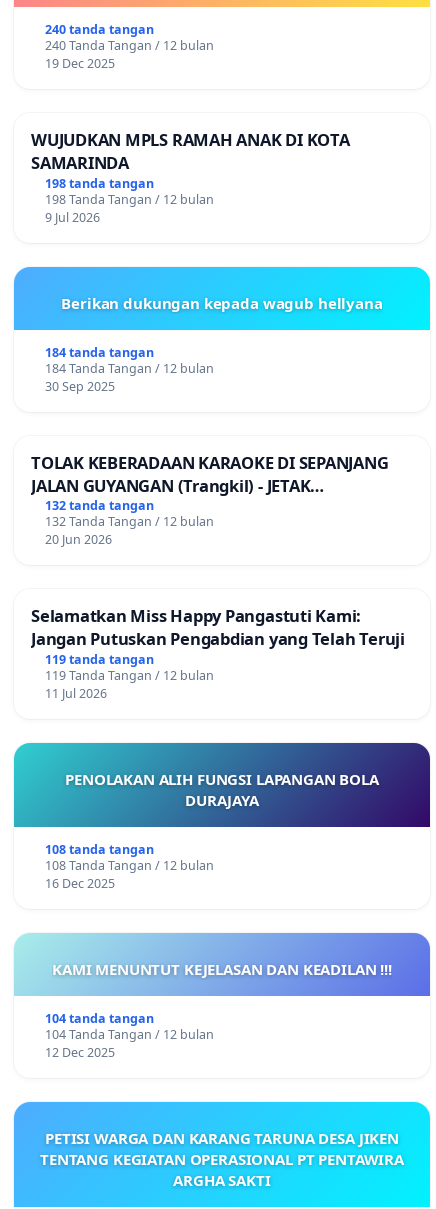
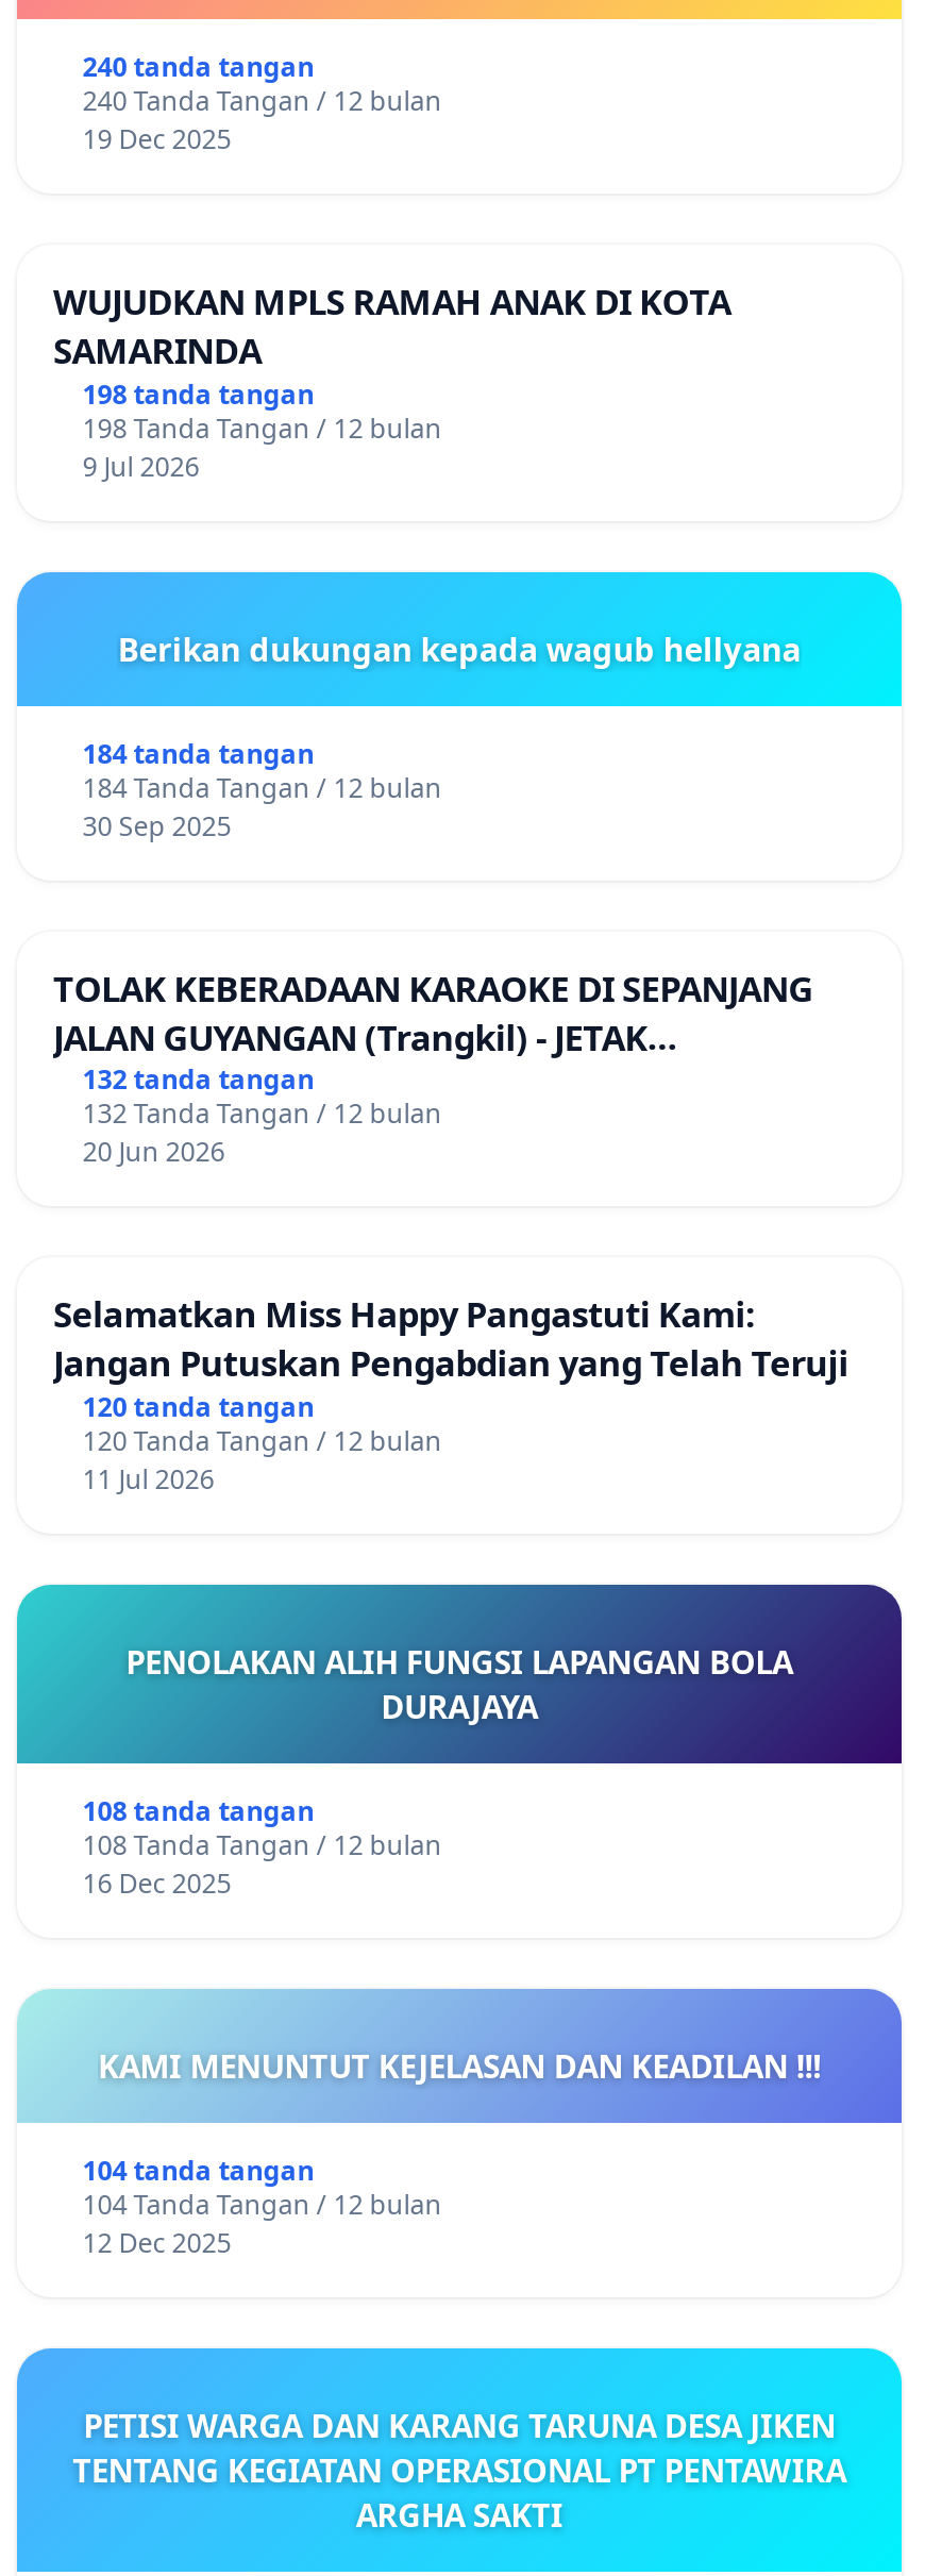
[45,651,154,668] 119 tanda tangan -> [83,1390,314,1426] 120 tanda tangan
[45,667,214,684] 119 Tanda Tangan / 12 bulan -> [83,1424,442,1460] 120 Tanda Tangan / 12 bulan

